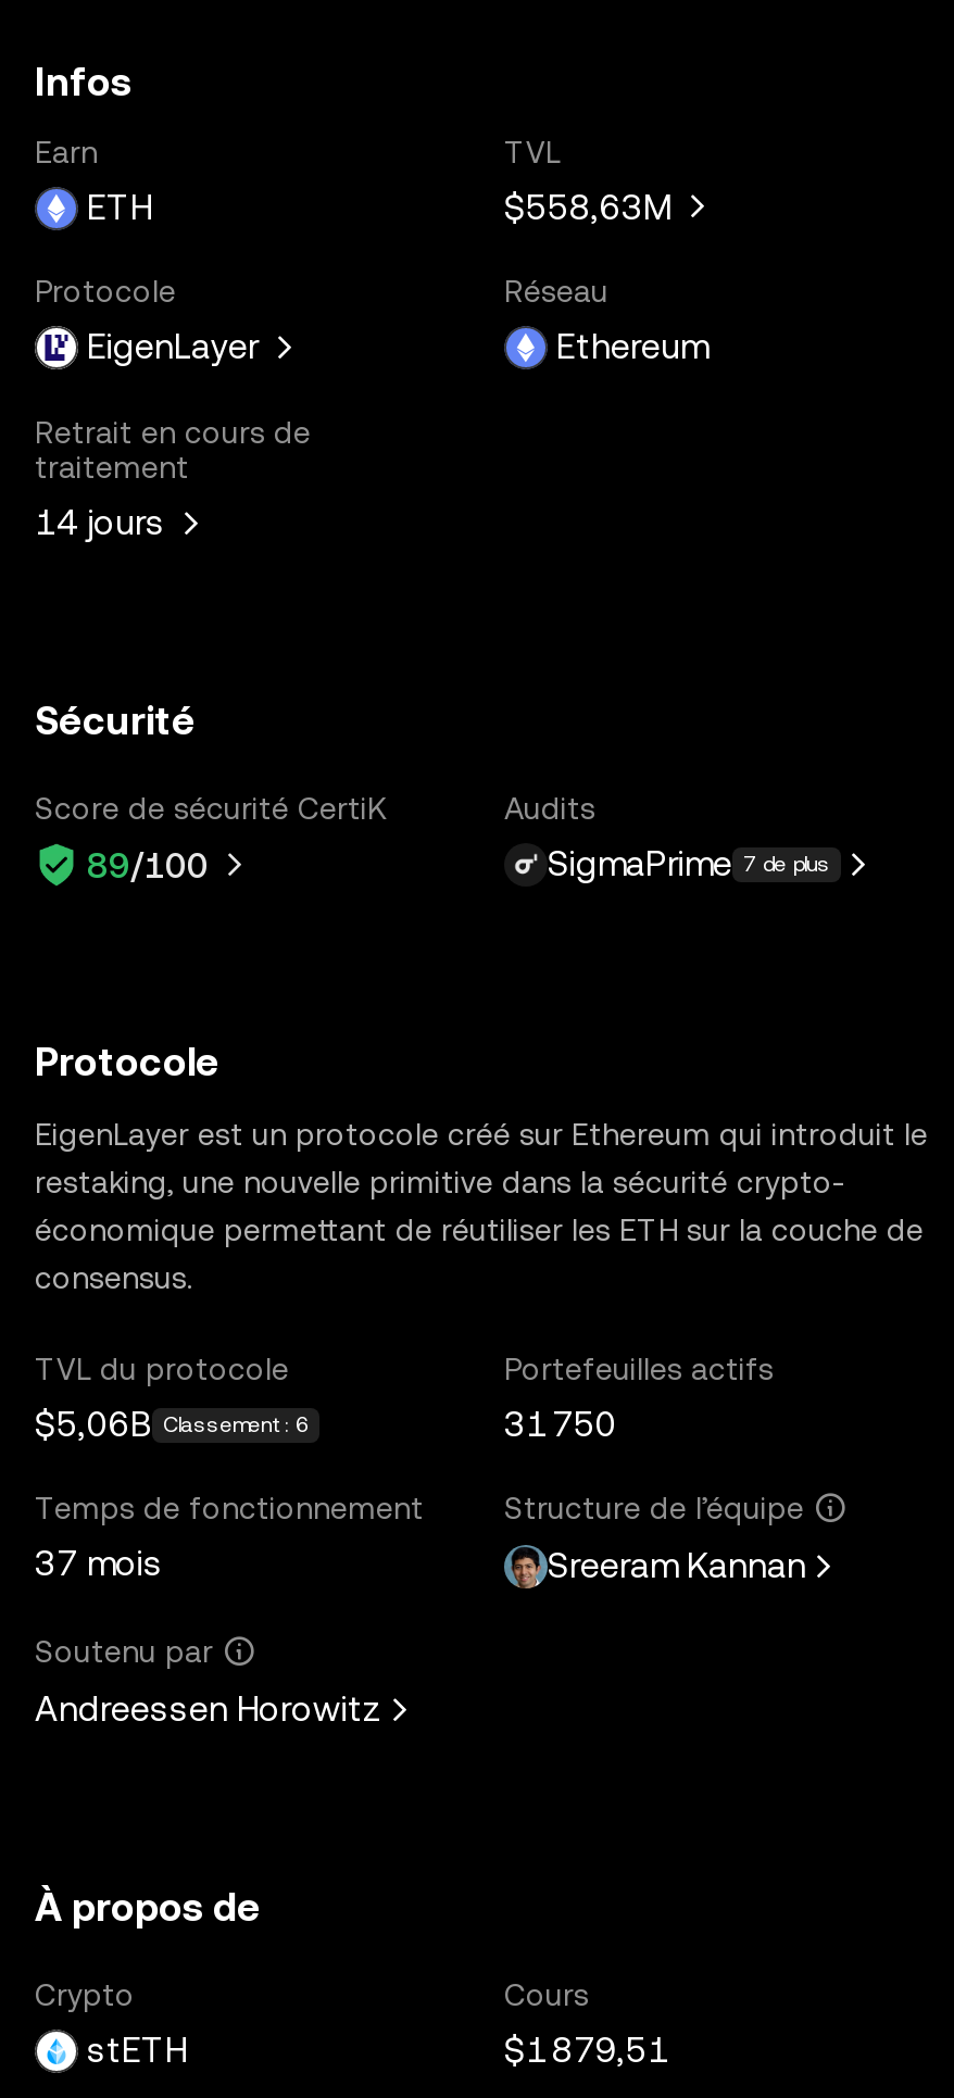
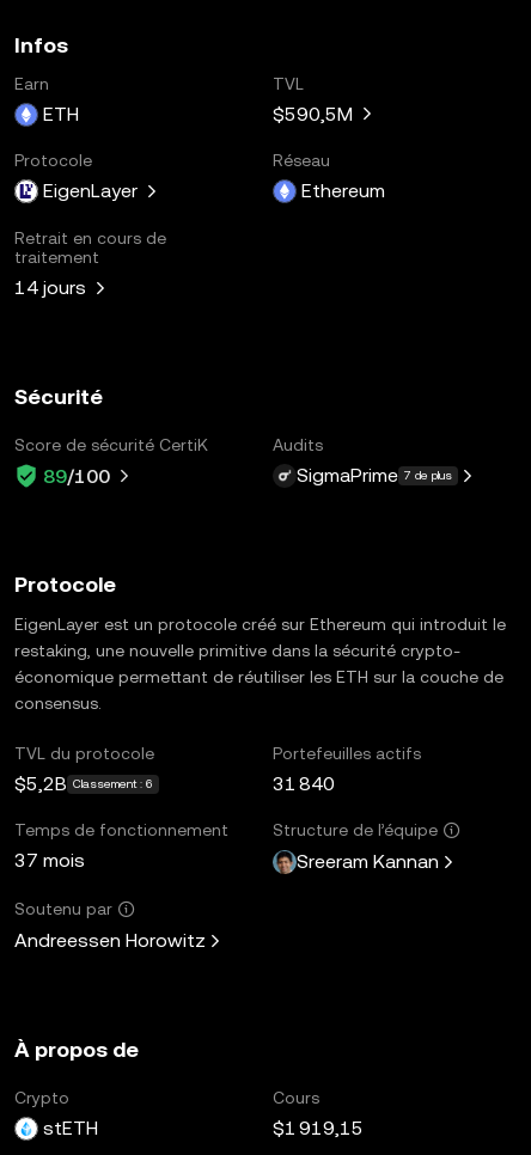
[504,186,671,227] $558,63M -> [273,102,353,125] $590,5M
[35,1403,309,1444] $5,06B Classement : 6 -> [14,772,153,795] $5,2B Classement : 6
[504,1403,617,1444] 31 750 -> [273,772,335,795] 31 840
[504,2028,669,2070] $1 879,51 -> [273,1116,364,1139] $1 919,15

